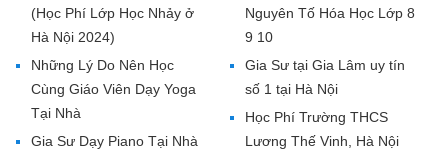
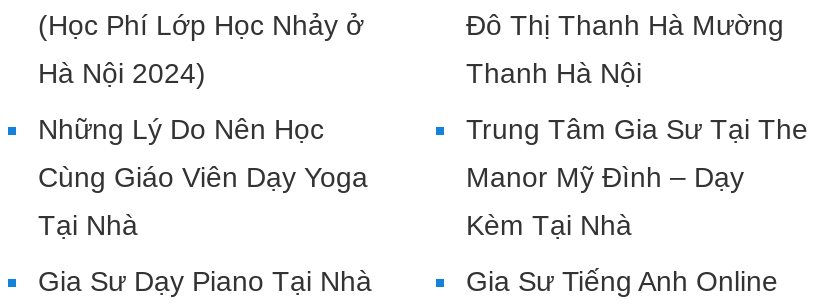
[245,5,415,21] Nguyên Tố Hóa Học Lớp 8 -> [466,9,784,41] Đô Thị Thanh Hà Mường
[245,29,273,45] 9 10 -> [466,57,642,89] Thanh Hà Nội
[245,57,405,73] Gia Sư tại Gia Lâm uy tín -> [466,113,808,145] Trung Tâm Gia Sư Tại The
[245,81,338,97] số 1 tại Hà Nội -> [466,161,744,193] Manor Mỹ Đình – Dạy
[245,109,388,125] Học Phí Trường THCS -> [466,209,632,241] Kèm Tại Nhà
[245,133,399,149] Lương Thế Vinh, Hà Nội -> [466,265,778,297] Gia Sư Tiếng Anh Online

